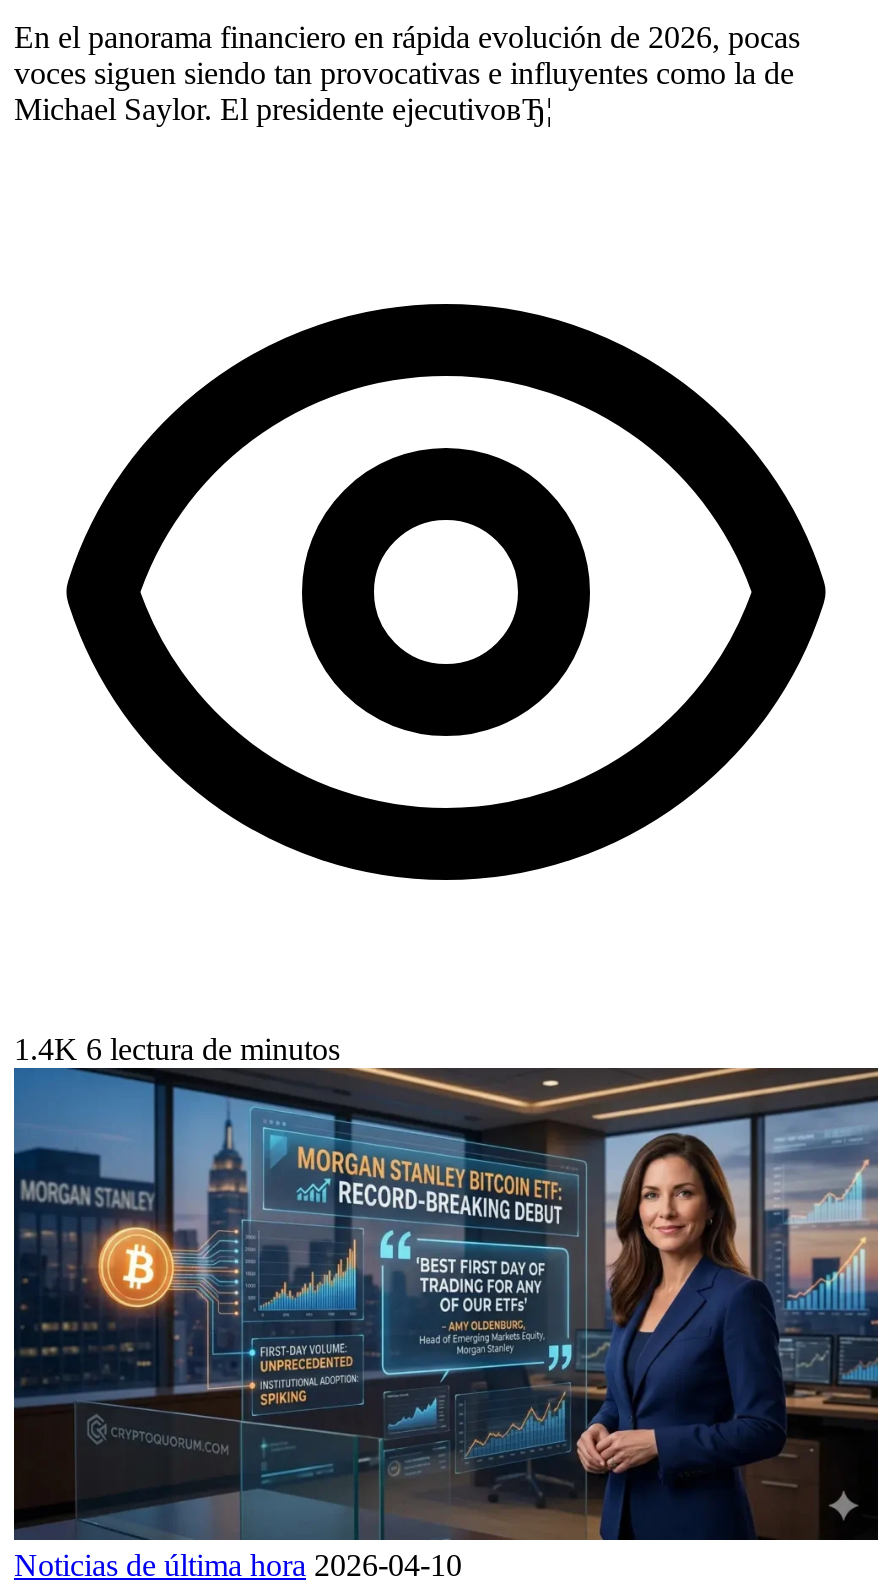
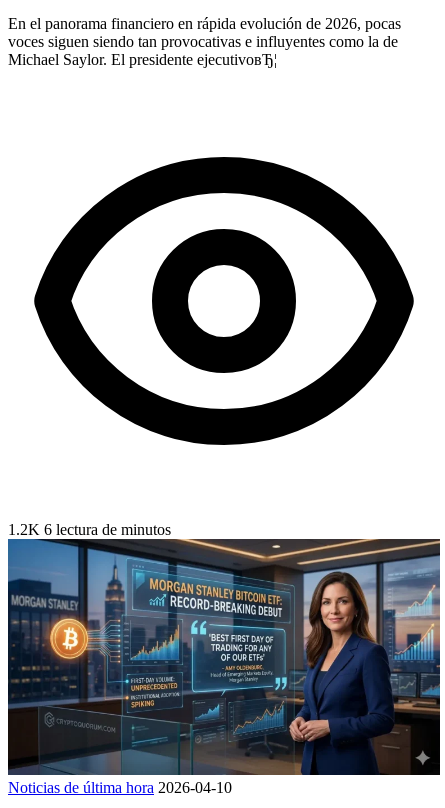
[14,1033,340,1067] 1.4K 6 lectura de minutos -> [8,521,171,538] 1.2K 6 lectura de minutos

